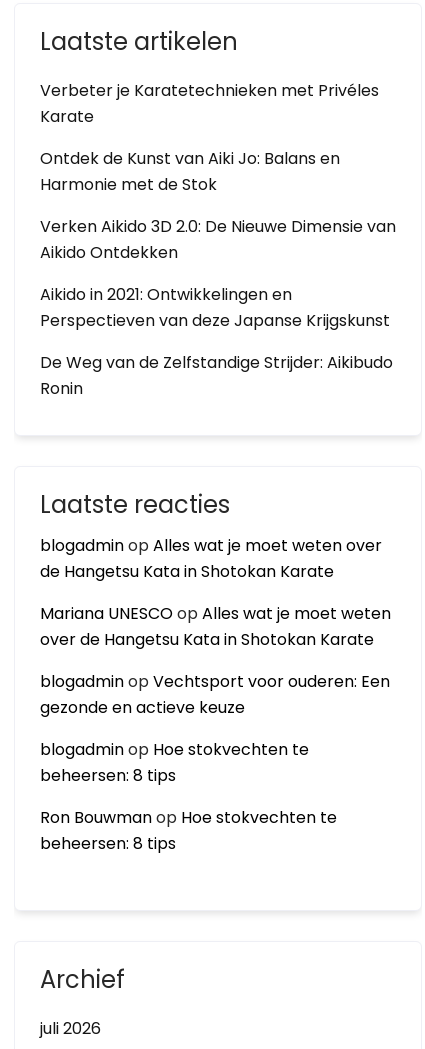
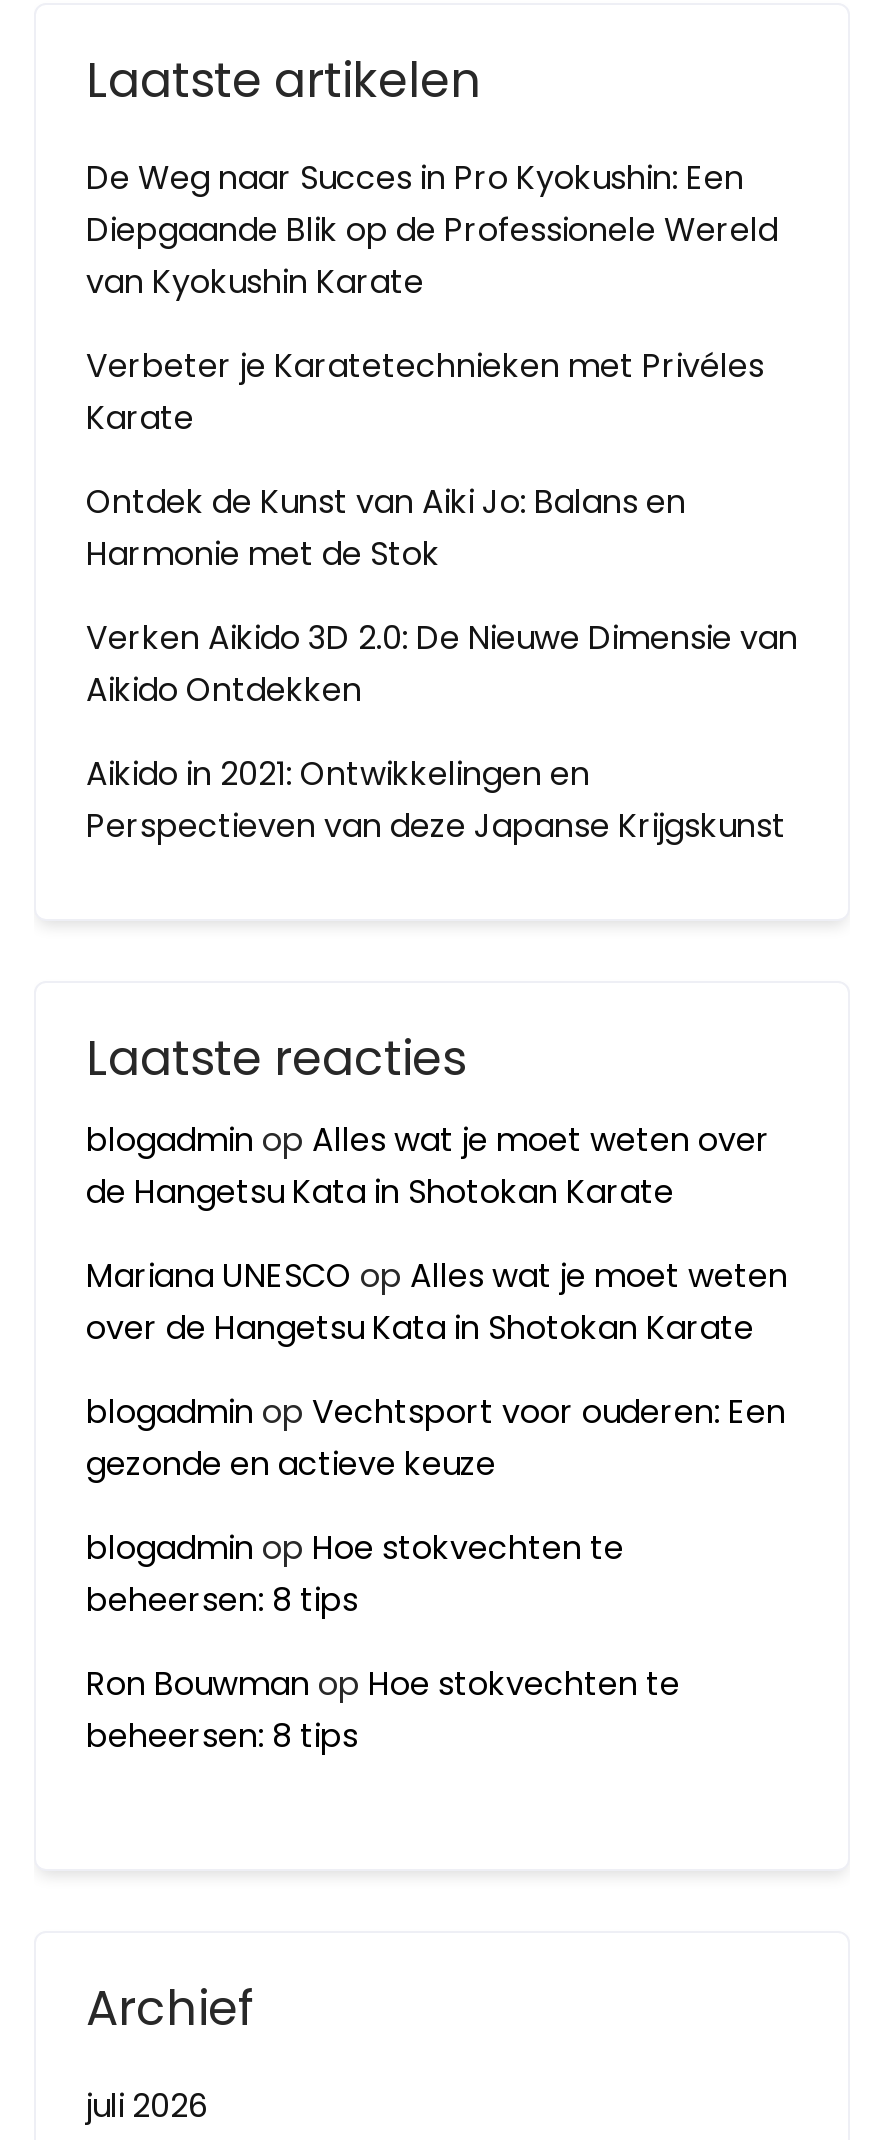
none -> [86,155,778,305] De Weg naar Succes in Pro Kyokushin: Een | Diepgaande Blik op de Professionele Wereld | van Kyokushin Karate
moved [40,79,396,332] -> [86,343,798,849]: Verbeter je Karatetechnieken met Privéles | Karate | Ontdek de Kunst van Aiki Jo: Balans en | Harmonie met de Stok | Verken Aikido 3D 2.0: De Nieuwe Dimensie van | Aikido Ontdekken | Aikido in 2021: Ontwikkelingen en | Perspectieven van deze Japanse Krijgskunst
[40,351,393,400] De Weg van de Zelfstandige Strijder: Aikibudo | Ronin -> none

